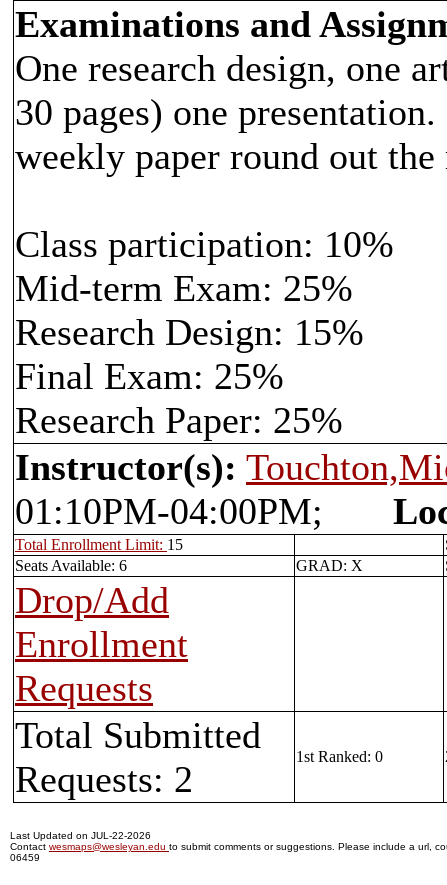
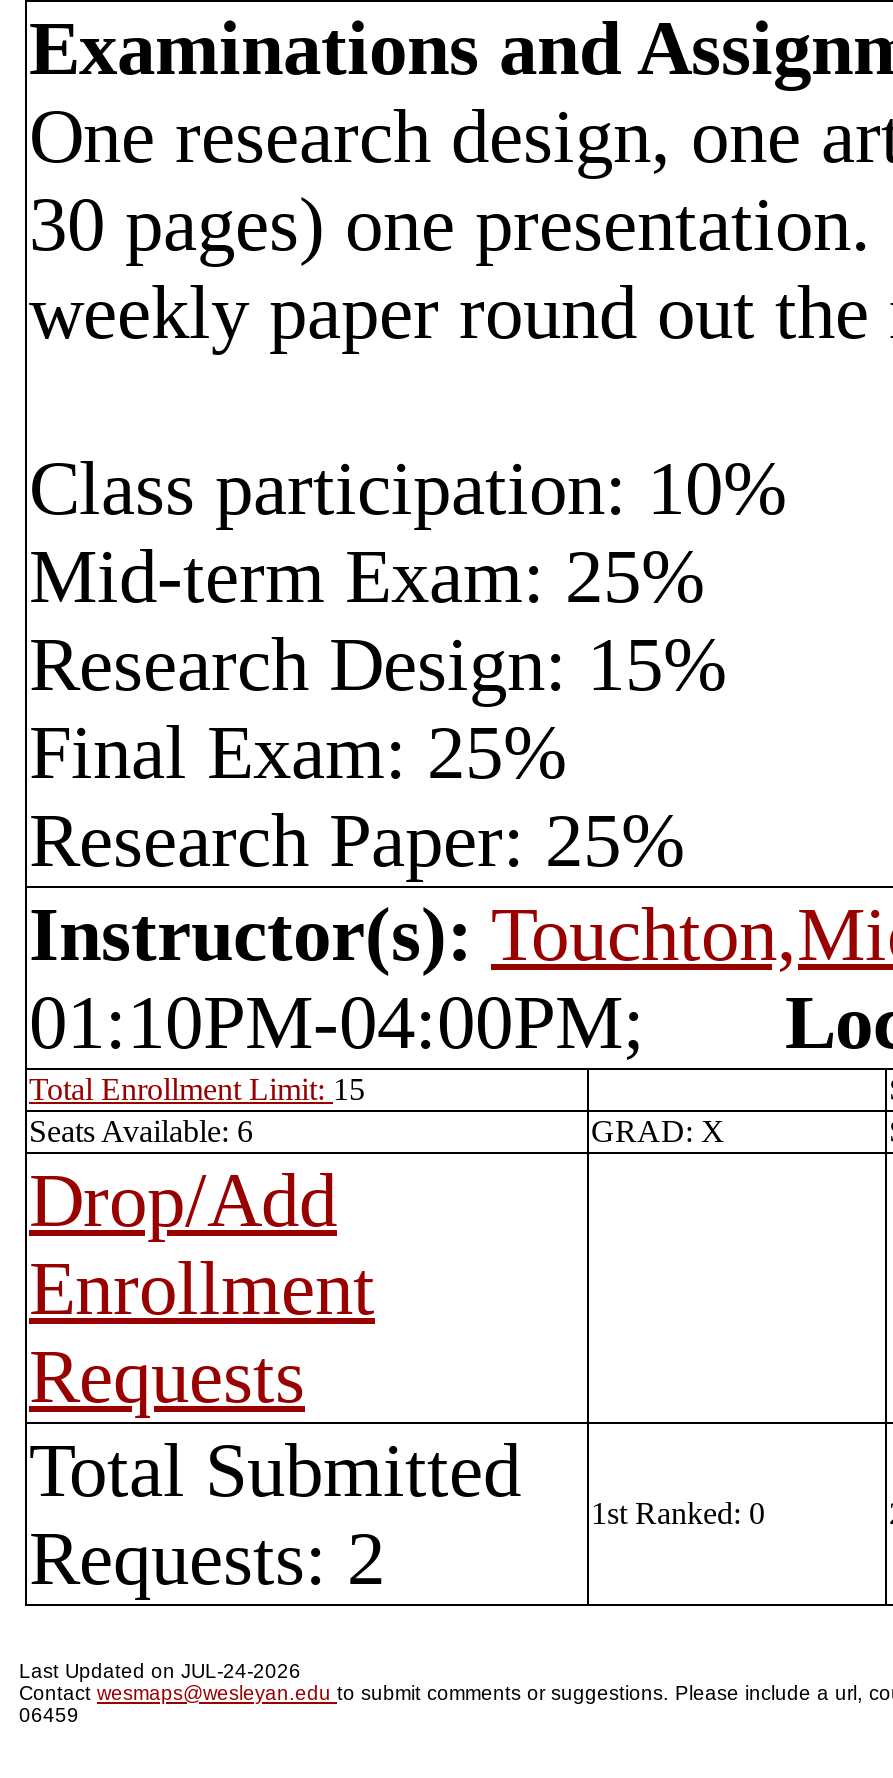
[10,830,151,841] Last Updated on JUL-22-2026 -> [19,1660,301,1682] Last Updated on JUL-24-2026

